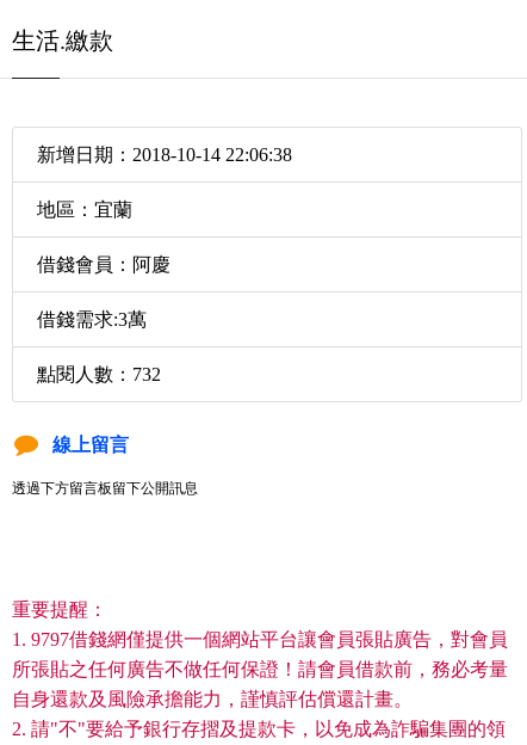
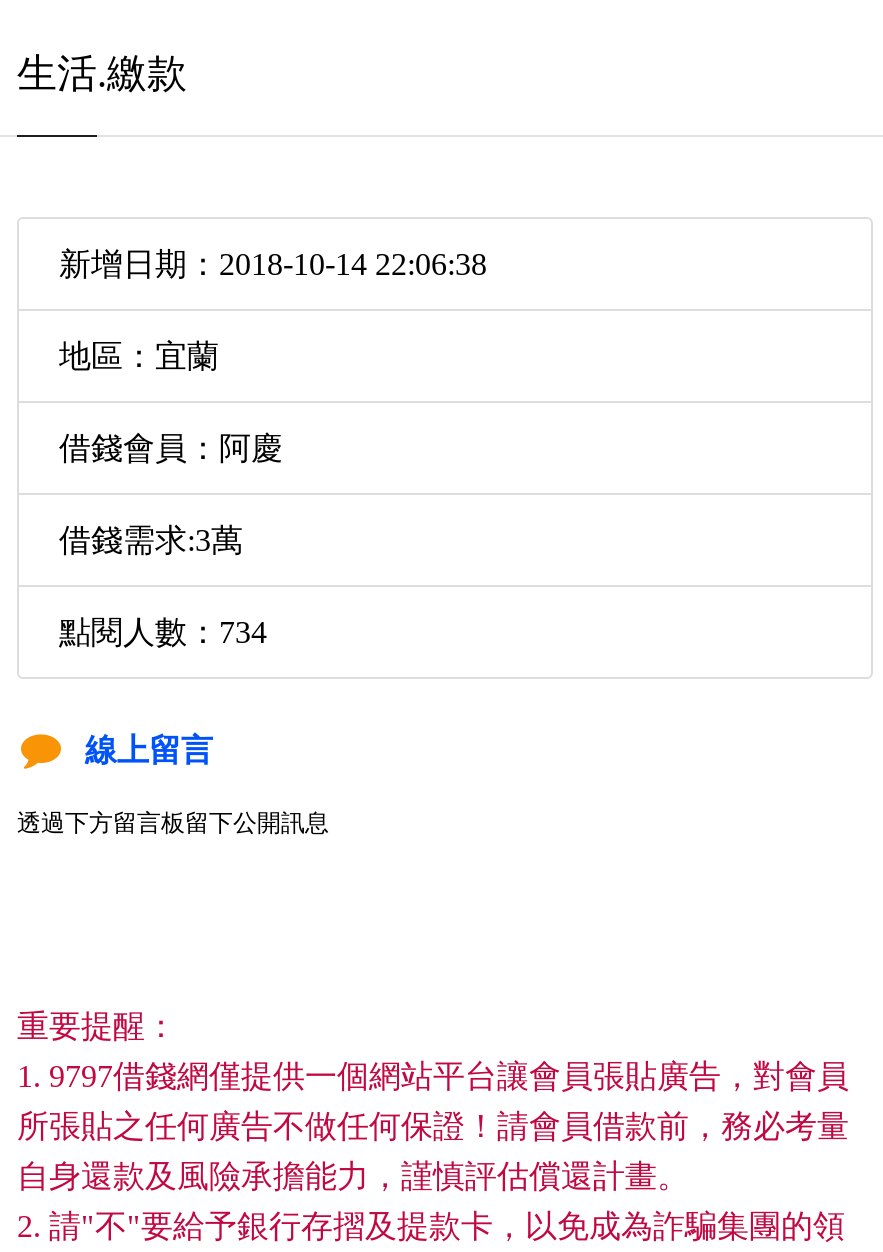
[37,364,161,384] 點閱人數：732 -> [59,615,267,649] 點閱人數：734

